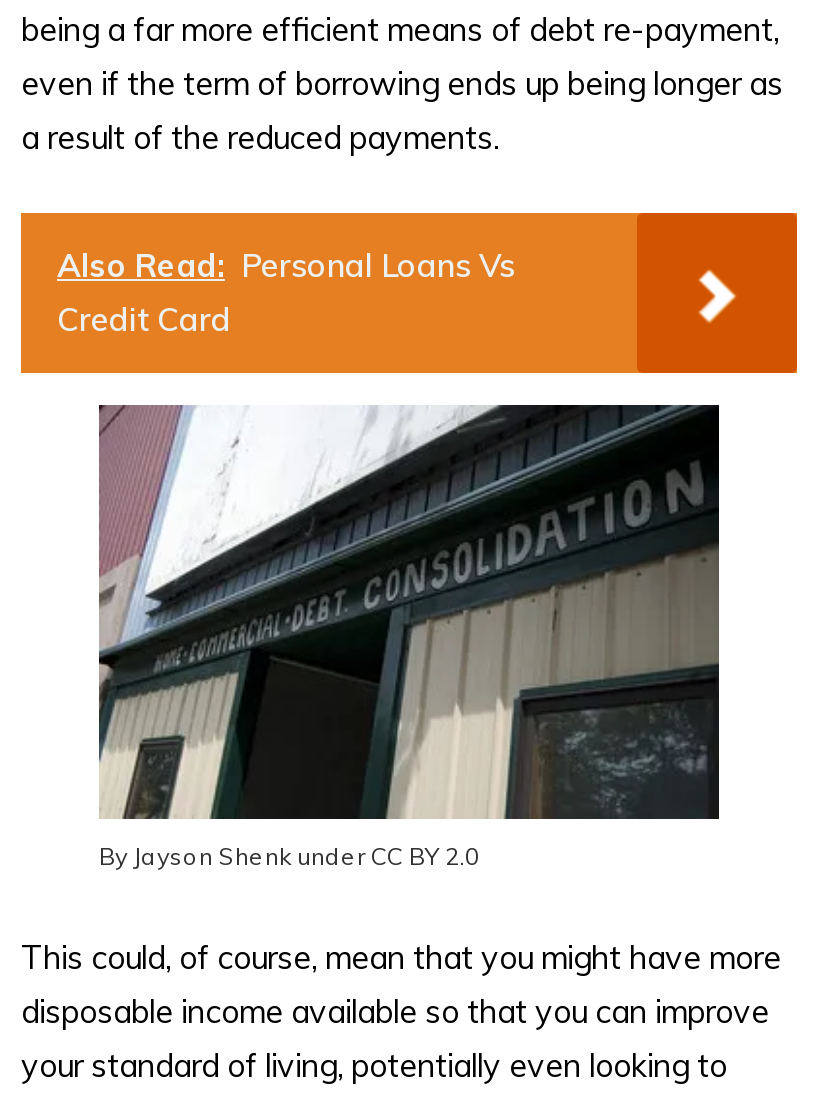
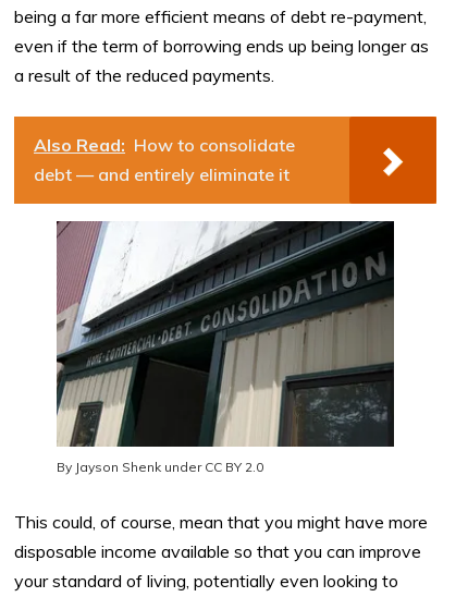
[57,245,515,339] Also Read: Personal Loans Vs | Credit Card -> [34,134,295,185] Also Read: How to consolidate | debt — and entirely eliminate it

